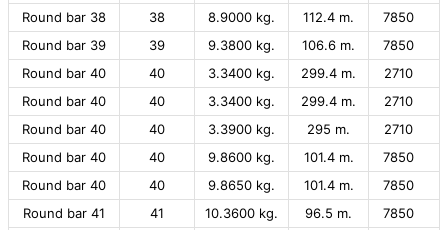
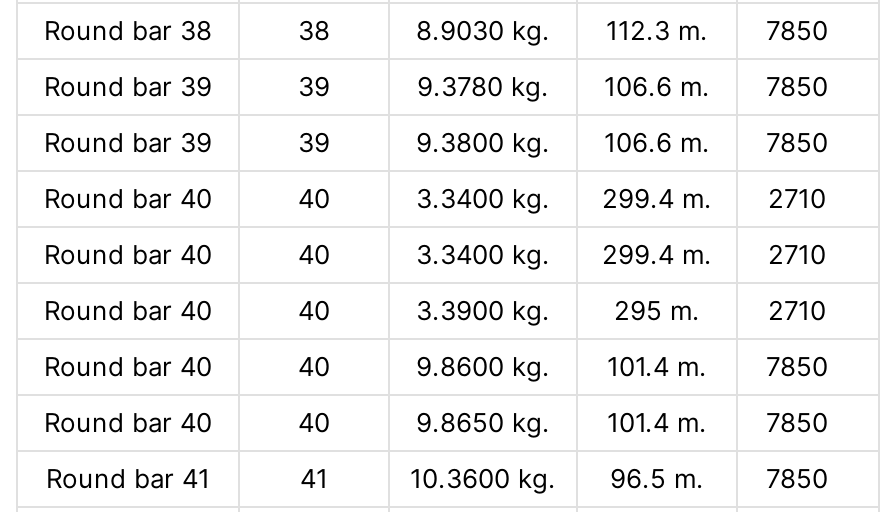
[208,9,354,25] 8.9000 kg. | 112.4 m. -> [44,13,828,101] 8.9030 kg. | 112.3 m. | 7850 | Round bar 39 | 39 | 9.3780 kg. | 106.6 m.

